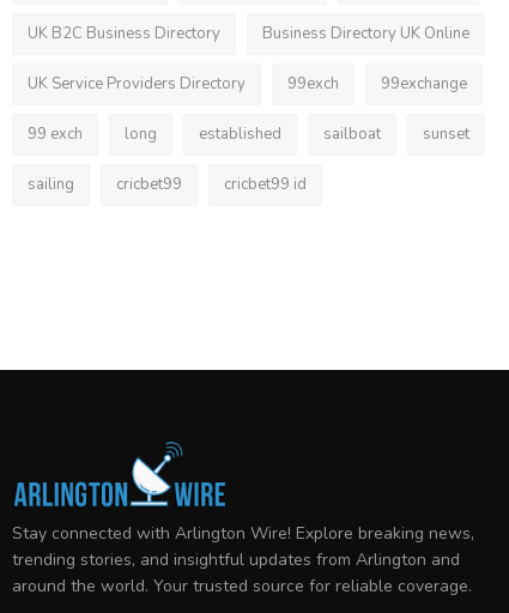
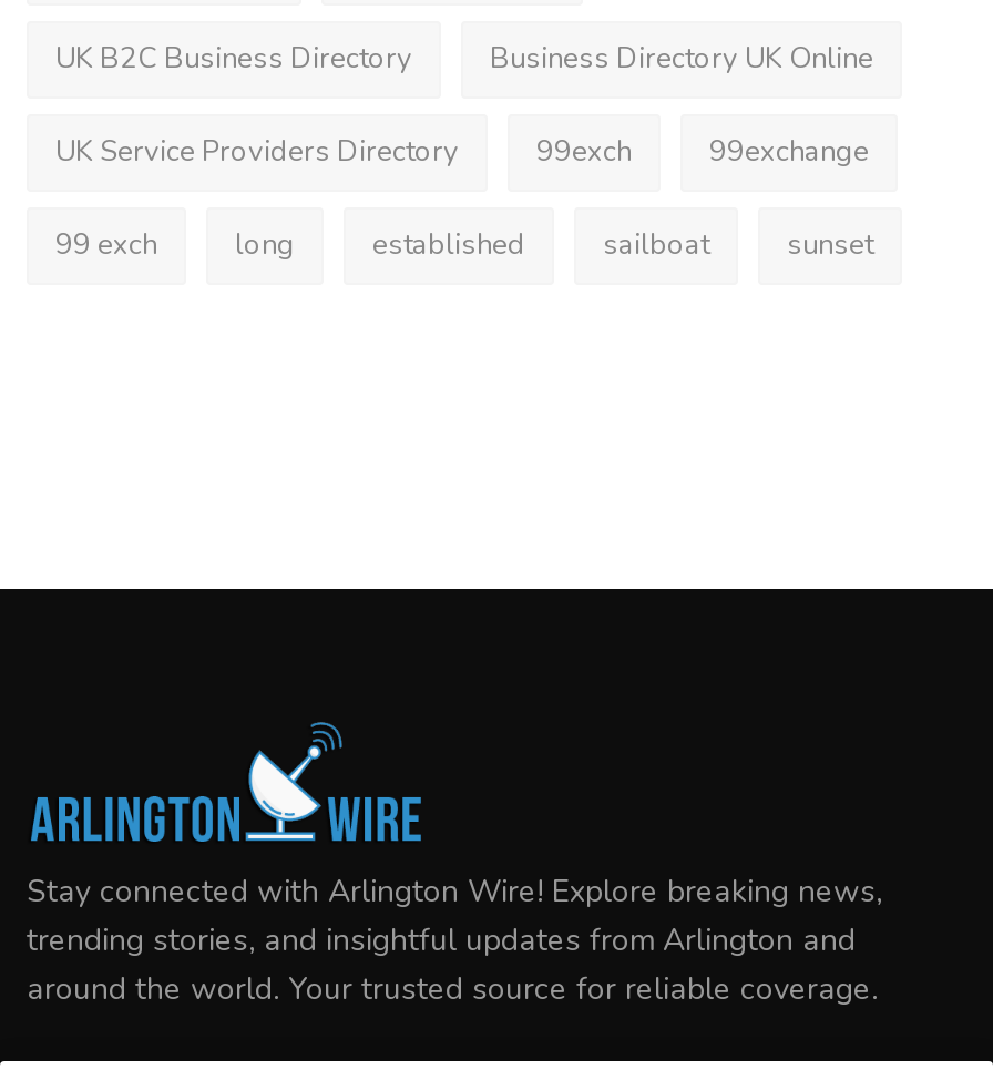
[28,173,307,195] sailing | cricbet99 | cricbet99 id -> none

